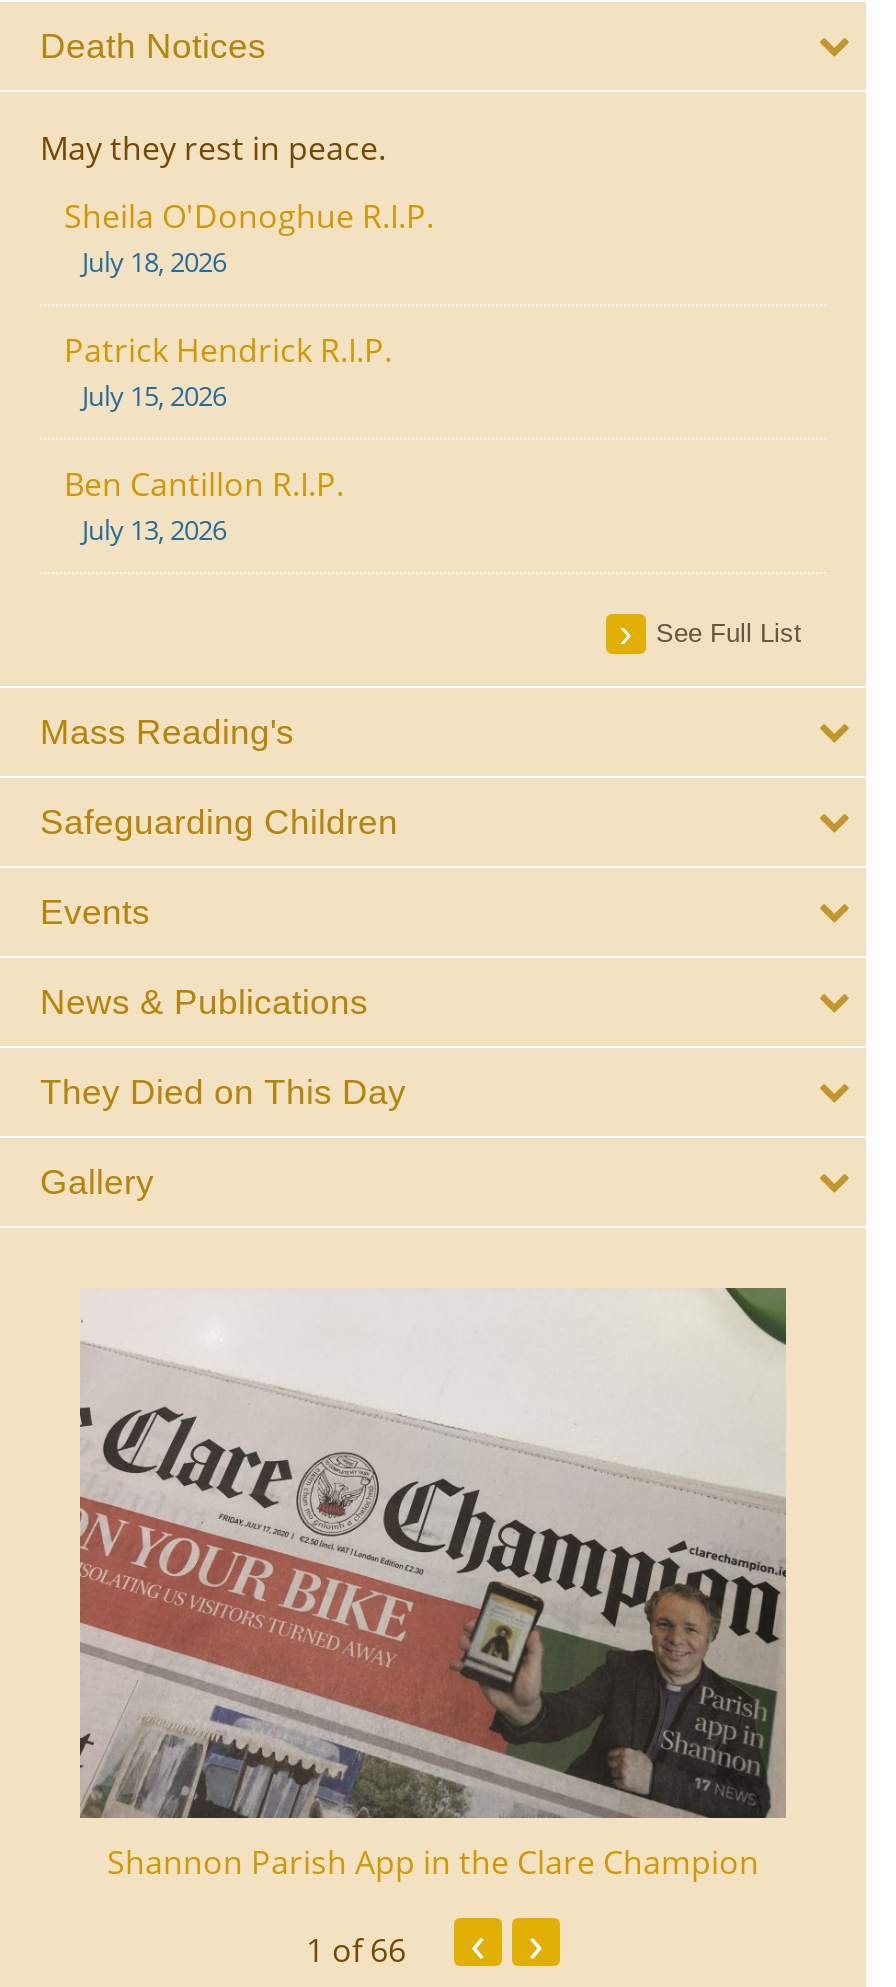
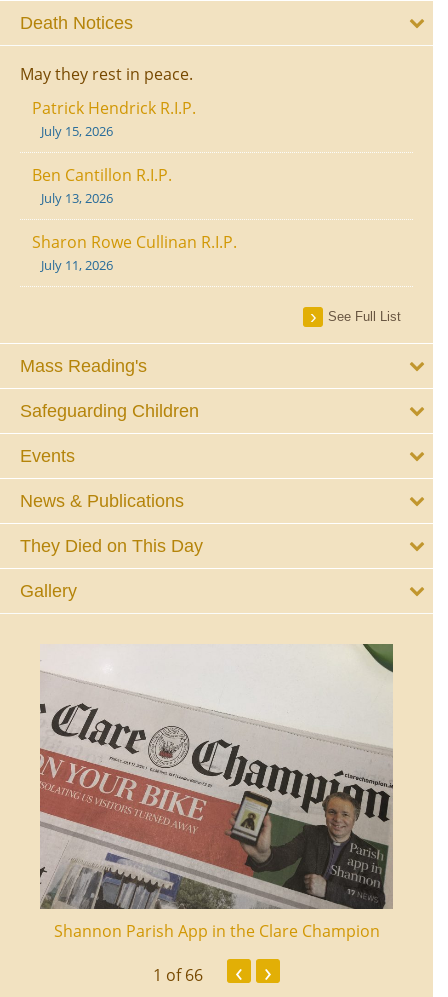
[64,194,434,280] Sheila O'Donoghue R.I.P. | July 18, 2026 -> none
moved [64,328,392,548] -> [32,97,196,207]: Patrick Hendrick R.I.P. | July 15, 2026 | Ben Cantillon R.I.P. | July 13, 2026
none -> [32,231,237,274] Sharon Rowe Cullinan R.I.P. | July 11, 2026

